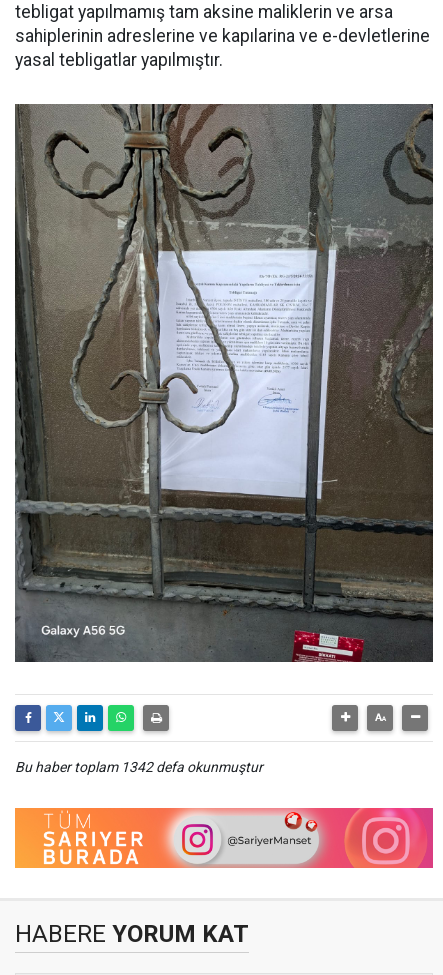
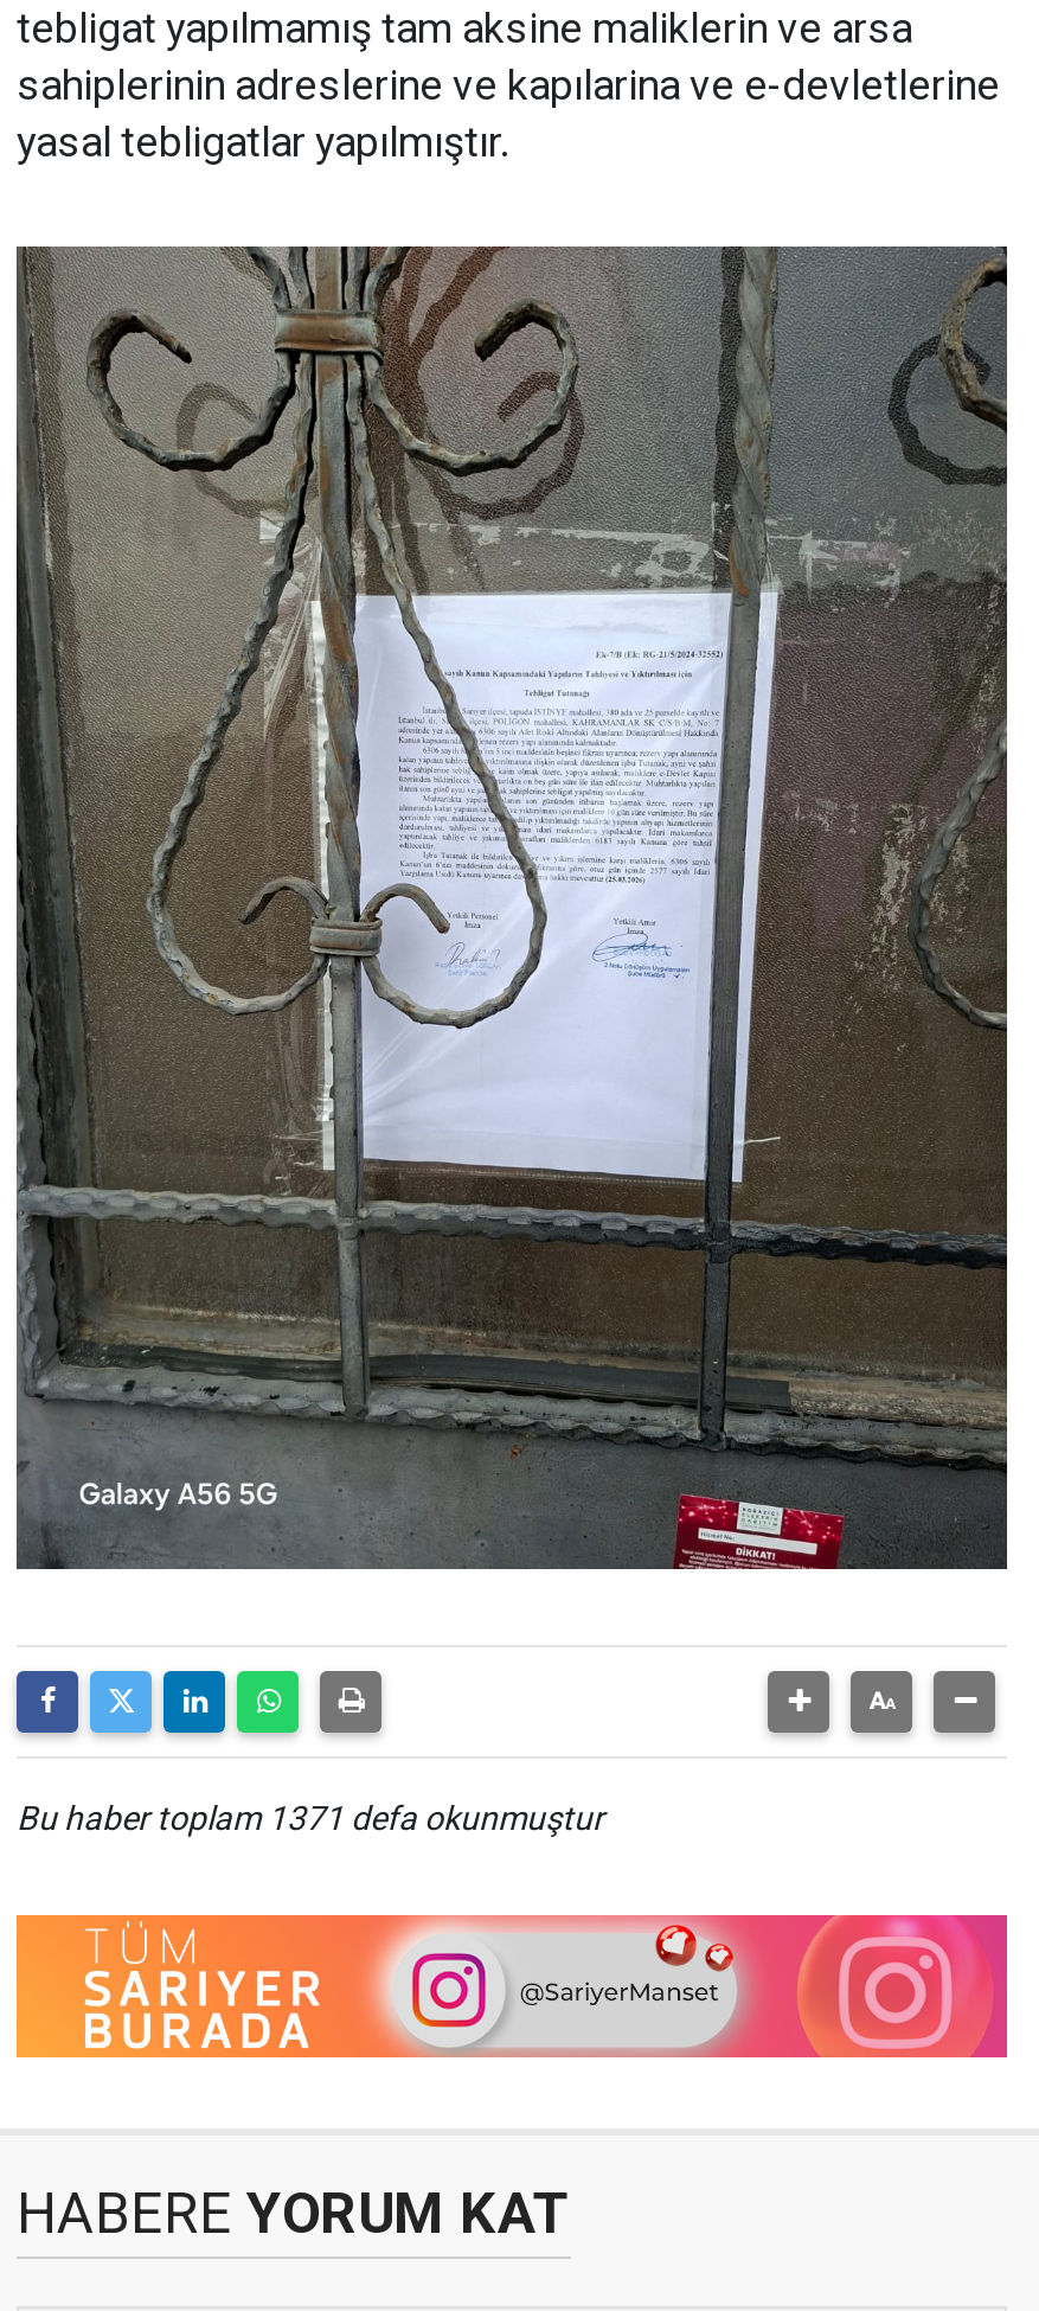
[15,758,263,774] Bu haber toplam 1342 defa okunmuştur -> [17,1798,604,1836] Bu haber toplam 1371 defa okunmuştur

